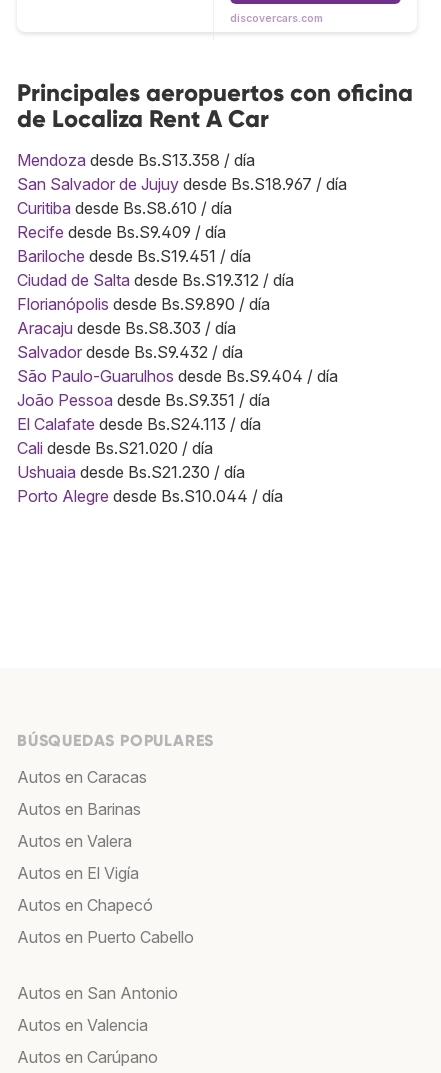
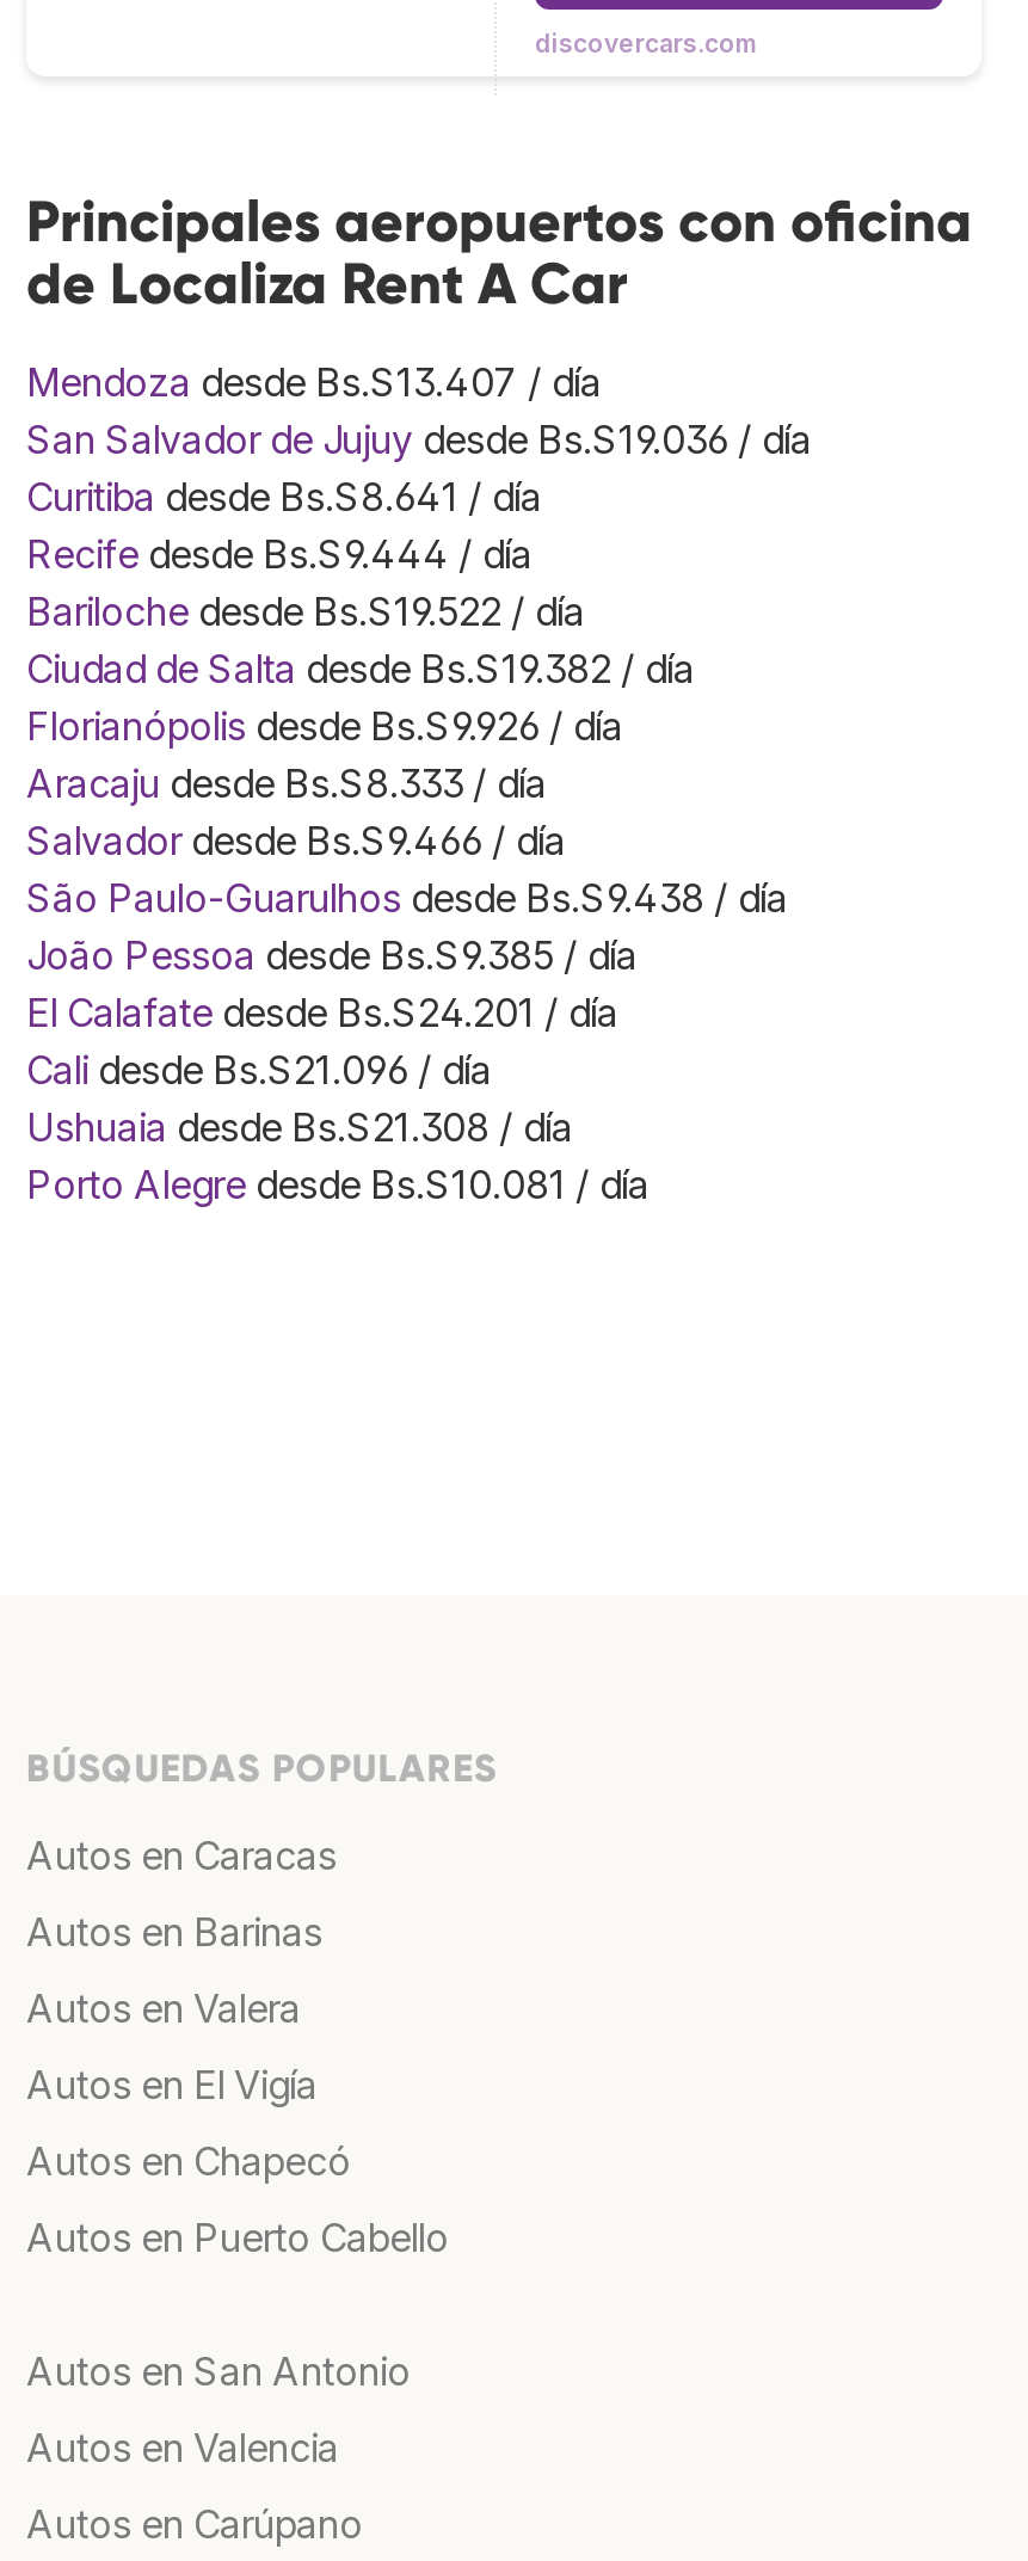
[17,150,255,170] Mendoza desde Bs.S13.358 / día -> [26,357,602,405] Mendoza desde Bs.S13.407 / día
[17,174,347,194] San Salvador de Jujuy desde Bs.S18.967 / día -> [26,415,812,463] San Salvador de Jujuy desde Bs.S19.036 / día
[17,198,232,218] Curitiba desde Bs.S8.610 / día -> [26,472,542,520] Curitiba desde Bs.S8.641 / día
[17,222,226,242] Recife desde Bs.S9.409 / día -> [26,529,533,577] Recife desde Bs.S9.444 / día
[17,246,251,266] Bariloche desde Bs.S19.451 / día -> [26,587,585,634] Bariloche desde Bs.S19.522 / día
[17,270,294,290] Ciudad de Salta desde Bs.S19.312 / día -> [26,644,695,692] Ciudad de Salta desde Bs.S19.382 / día
[17,294,270,314] Florianópolis desde Bs.S9.890 / día -> [26,701,623,749] Florianópolis desde Bs.S9.926 / día
[17,318,236,338] Aracaju desde Bs.S8.303 / día -> [26,759,547,806] Aracaju desde Bs.S8.333 / día
[17,342,243,362] Salvador desde Bs.S9.432 / día -> [26,816,566,864] Salvador desde Bs.S9.466 / día
[17,366,338,386] São Paulo-Guarulhos desde Bs.S9.404 / día -> [26,873,788,921] São Paulo-Guarulhos desde Bs.S9.438 / día
[17,390,270,410] João Pessoa desde Bs.S9.351 / día -> [26,931,638,978] João Pessoa desde Bs.S9.385 / día
[17,414,261,434] El Calafate desde Bs.S24.113 / día -> [26,988,618,1036] El Calafate desde Bs.S24.201 / día
[17,438,213,458] Cali desde Bs.S21.020 / día -> [26,1045,492,1093] Cali desde Bs.S21.096 / día
[17,462,245,482] Ushuaia desde Bs.S21.230 / día -> [26,1102,573,1150] Ushuaia desde Bs.S21.308 / día
[17,486,283,506] Porto Alegre desde Bs.S10.044 / día -> [26,1160,650,1208] Porto Alegre desde Bs.S10.081 / día

